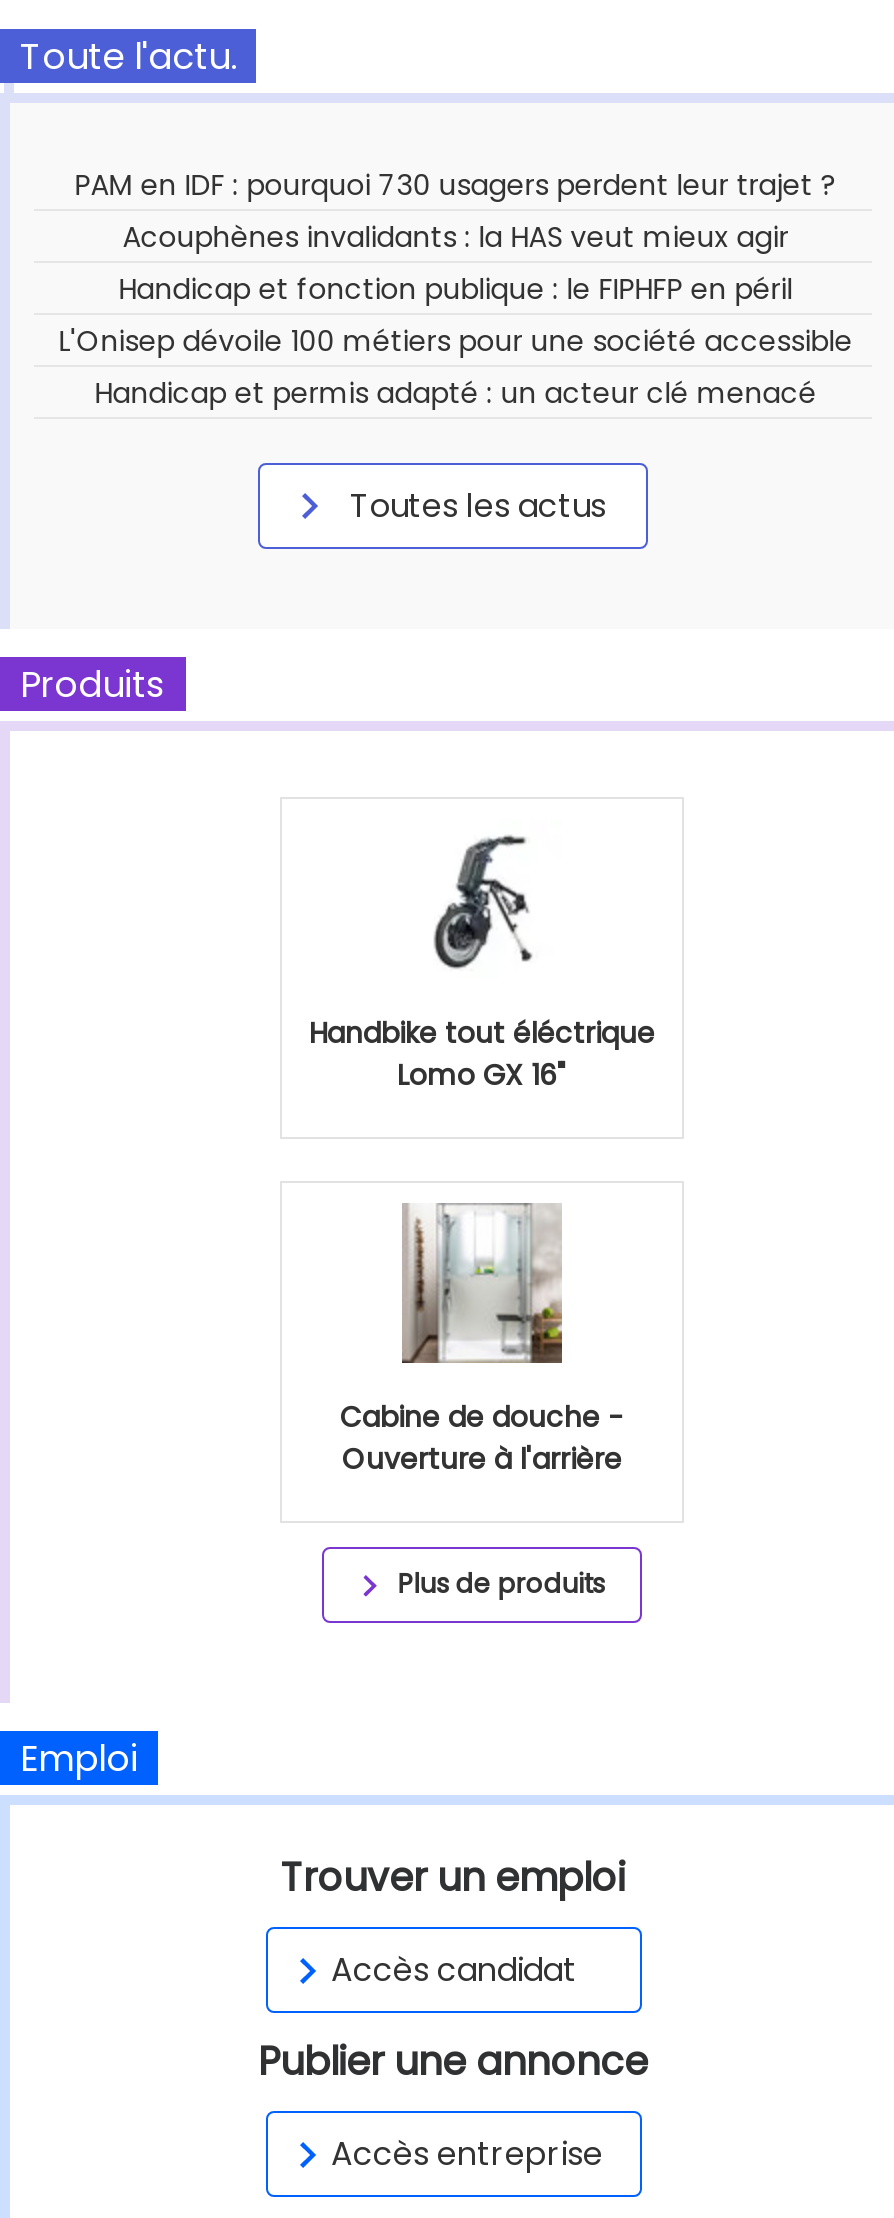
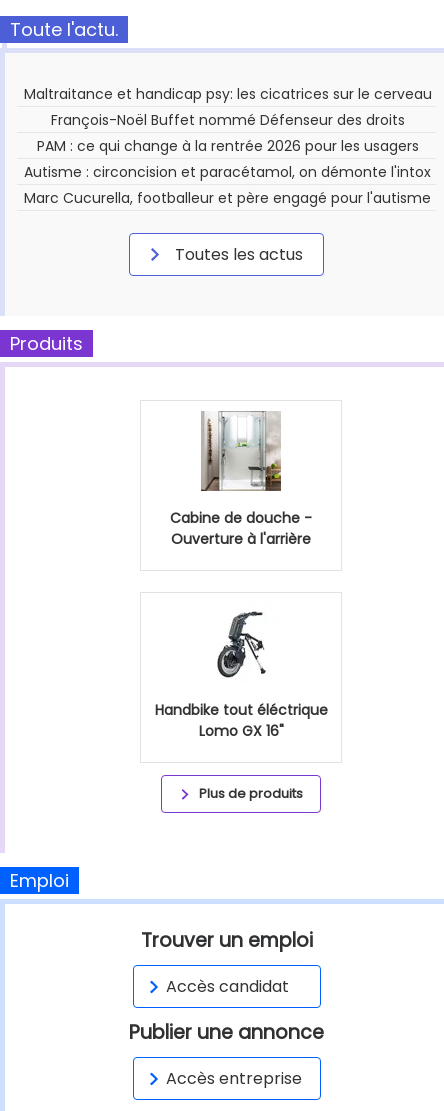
[58,165,852,413] PAM en IDF : pourquoi 730 usagers perdent leur trajet ? | Acouphènes invalidants : la HAS veut mieux agir | Handicap et fonction publique : le FIPHFP en péril | L'Onisep dévoile 100 métiers pour une société accessible | Handicap et permis adapté : un acteur clé menacé -> [24,84,432,208] Maltraitance et handicap psy: les cicatrices sur le cerveau | François-Noël Buffet nommé Défenseur des droits | PAM : ce qui change à la rentrée 2026 pour les usagers | Autisme : circoncision et paracétamol, on démonte l'intox | Marc Cucurella, footballeur et père engagé pour l'autisme
moved [309,835,655,1095] -> [154,611,327,741]: [image] | Handbike tout éléctrique | Lomo GX 16"
moved [340,1201,624,1479] -> [170,410,312,549]: [image] | Cabine de douche - | Ouverture à l'arrière

